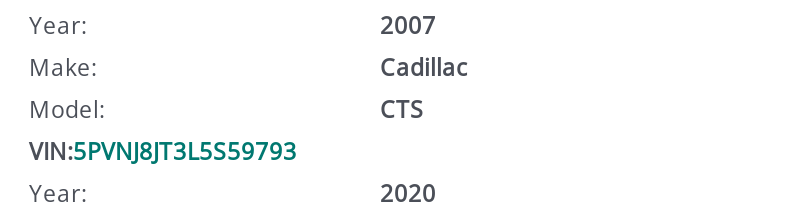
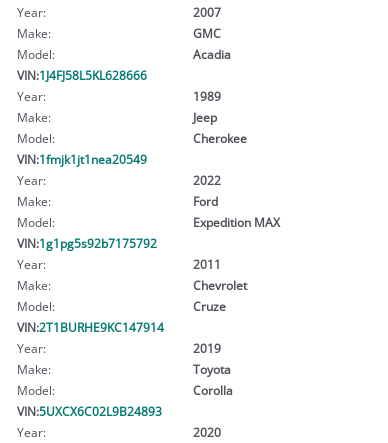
[380,49,468,81] Cadillac -> [192,24,220,40] GMC
[29,91,424,165] CTS | VIN:5PVNJ8JT3L5S59793 -> [17,45,279,418] Acadia | VIN:1J4FJ58L5KL628666 | Year: | 1989 | Make: | Jeep | Model: | Cherokee | VIN:1fmjk1jt1nea20549 | Year: | 2022 | Make: | Ford | Model: | Expedition MAX | VIN:1g1pg5s92b7175792 | Year: | 2011 | Make: | Chevrolet | Model: | Cruze | VIN:2T1BURHE9KC147914 | Year: | 2019 | Make: | Toyota | Model: | Corolla | VIN:5UXCX6C02L9B24893

